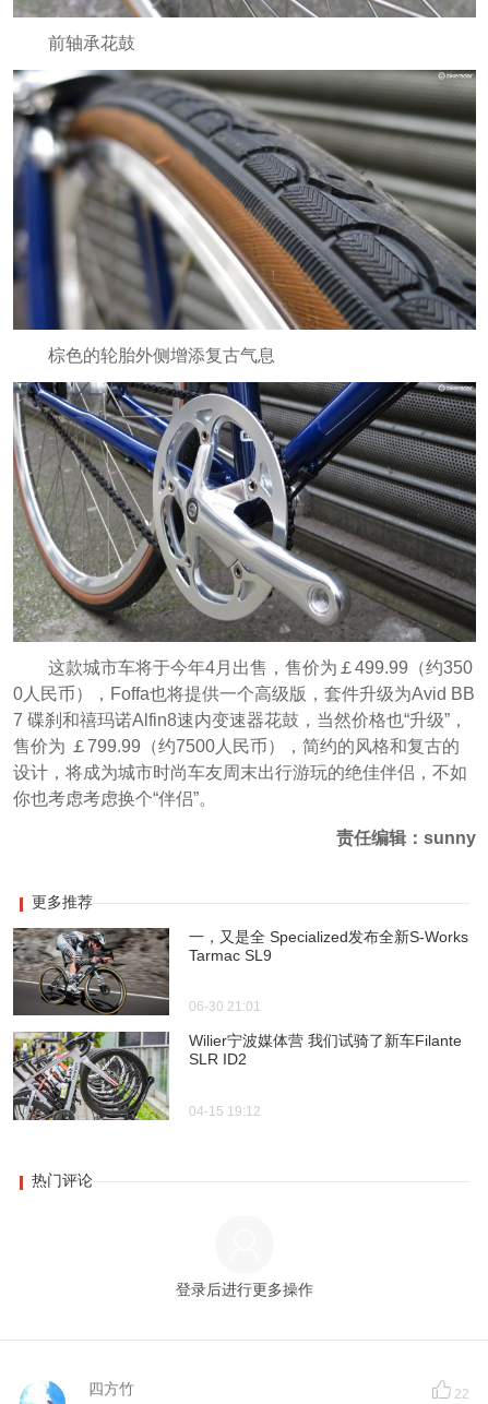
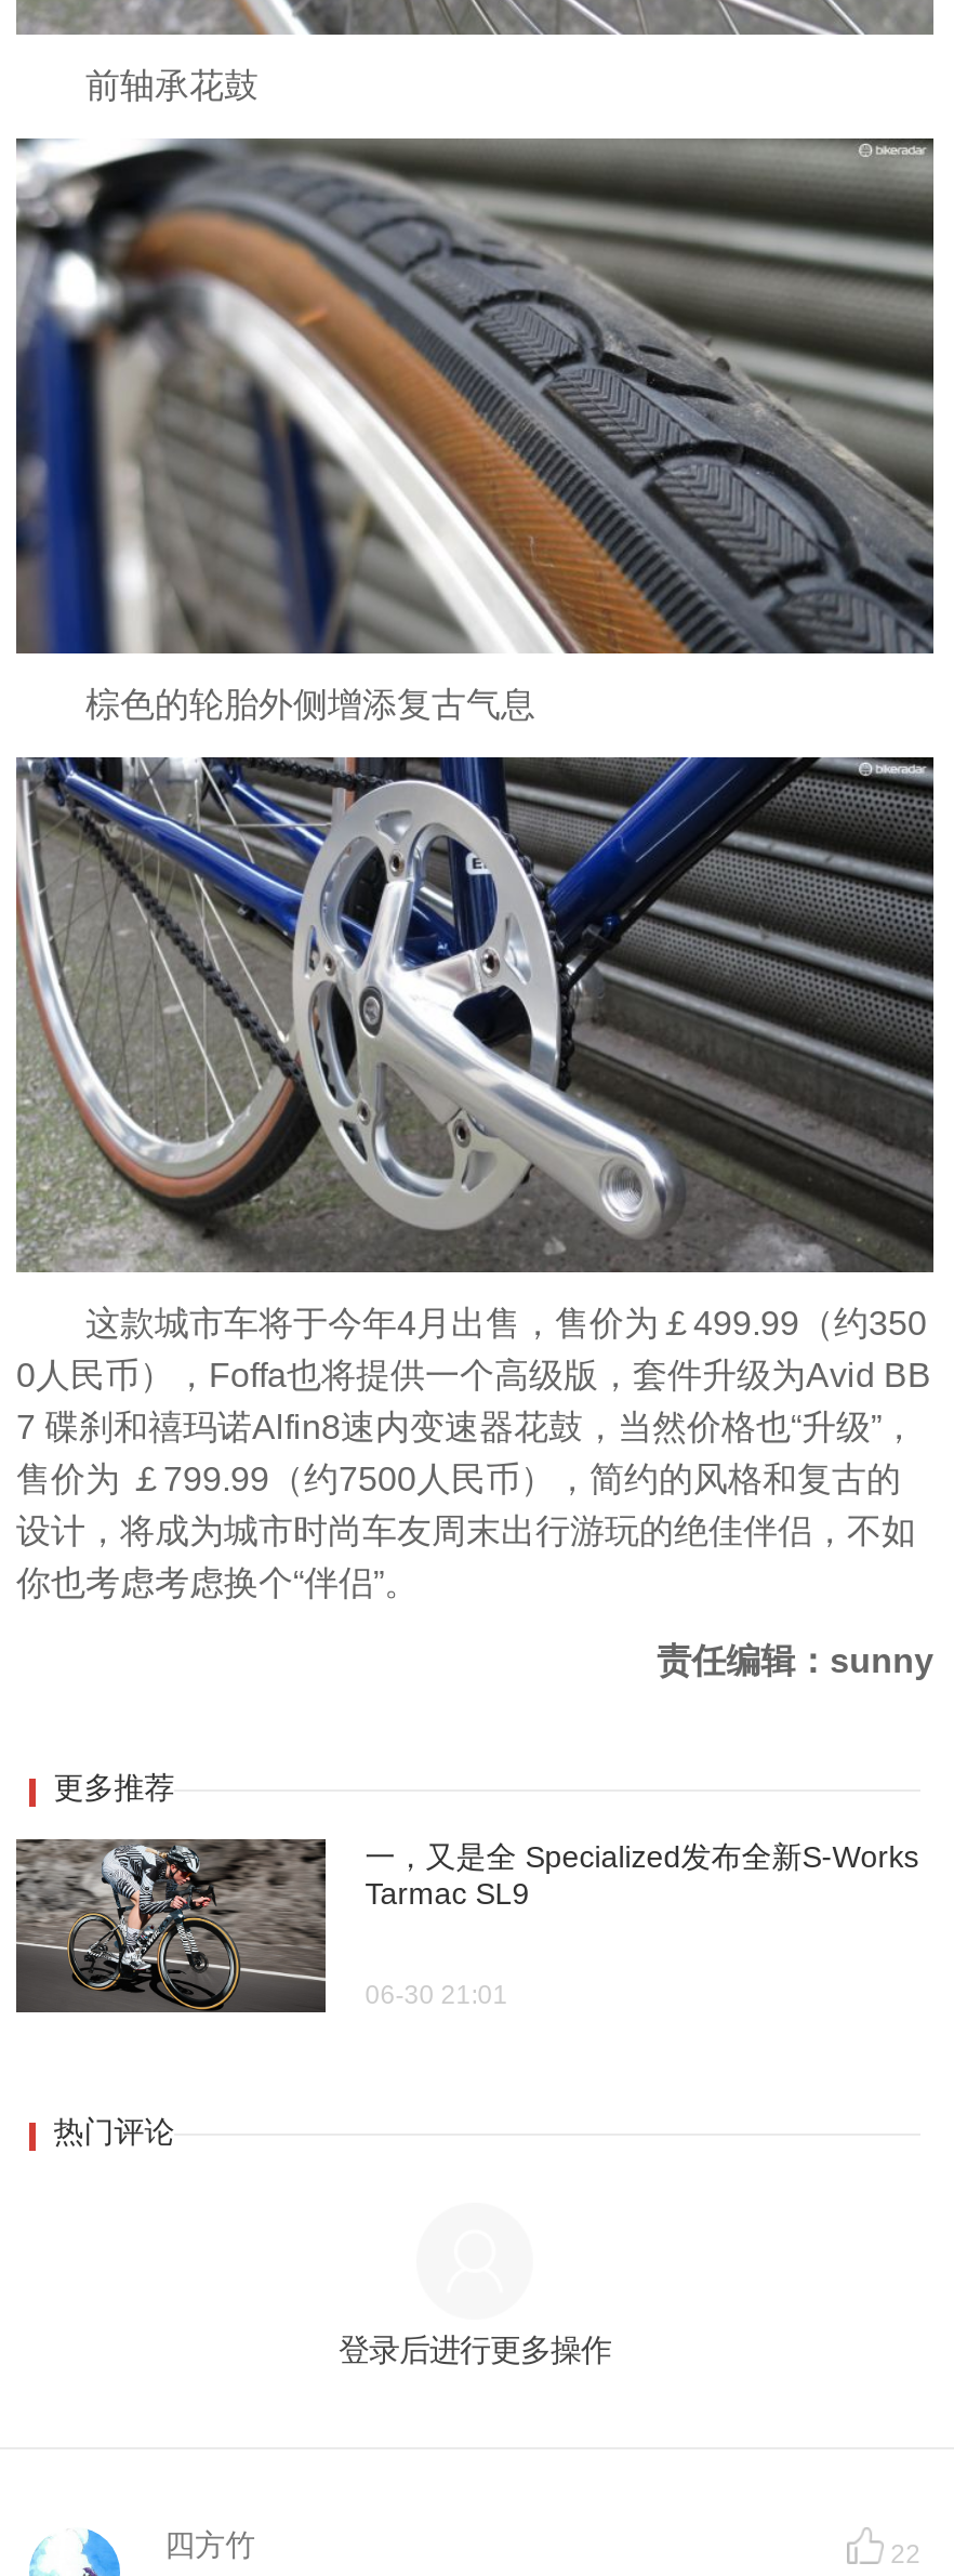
[13,1031,462,1121] [image] | Wilier宁波媒体营 我们试骑了新车Filante | SLR ID2 | 04-15 19:12 -> none

